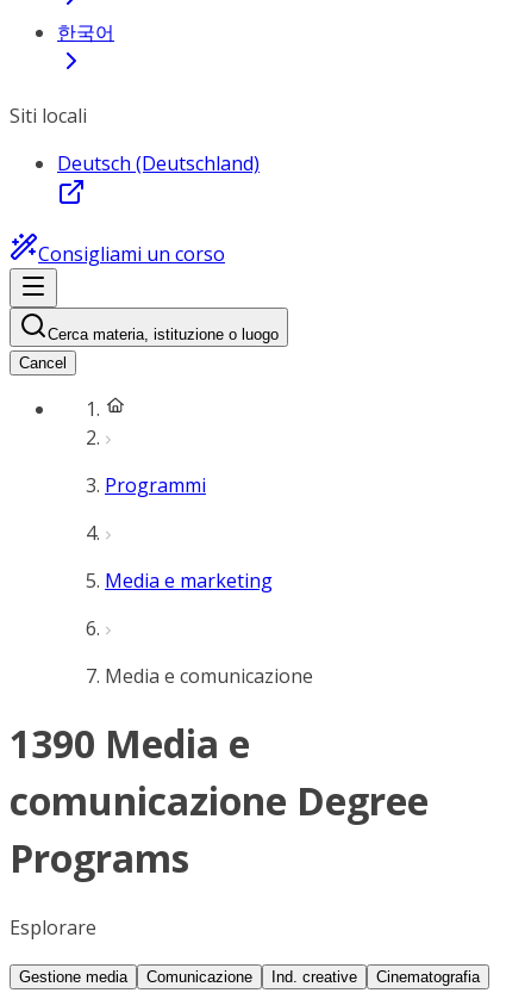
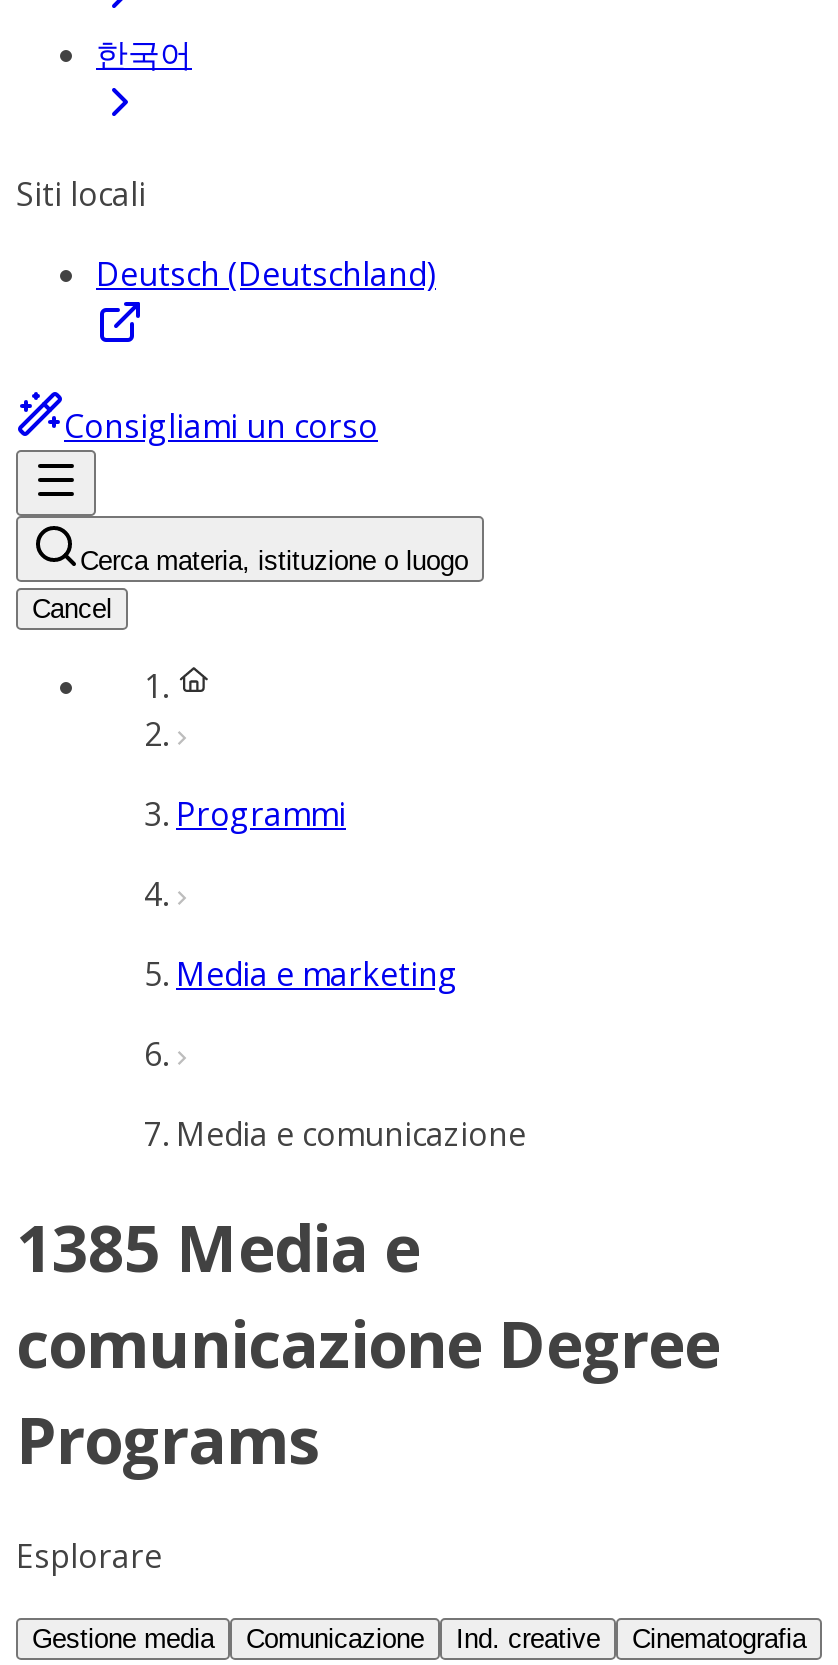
[10,718,250,769] 1390 Media e -> [16,1205,420,1291] 1385 Media e

